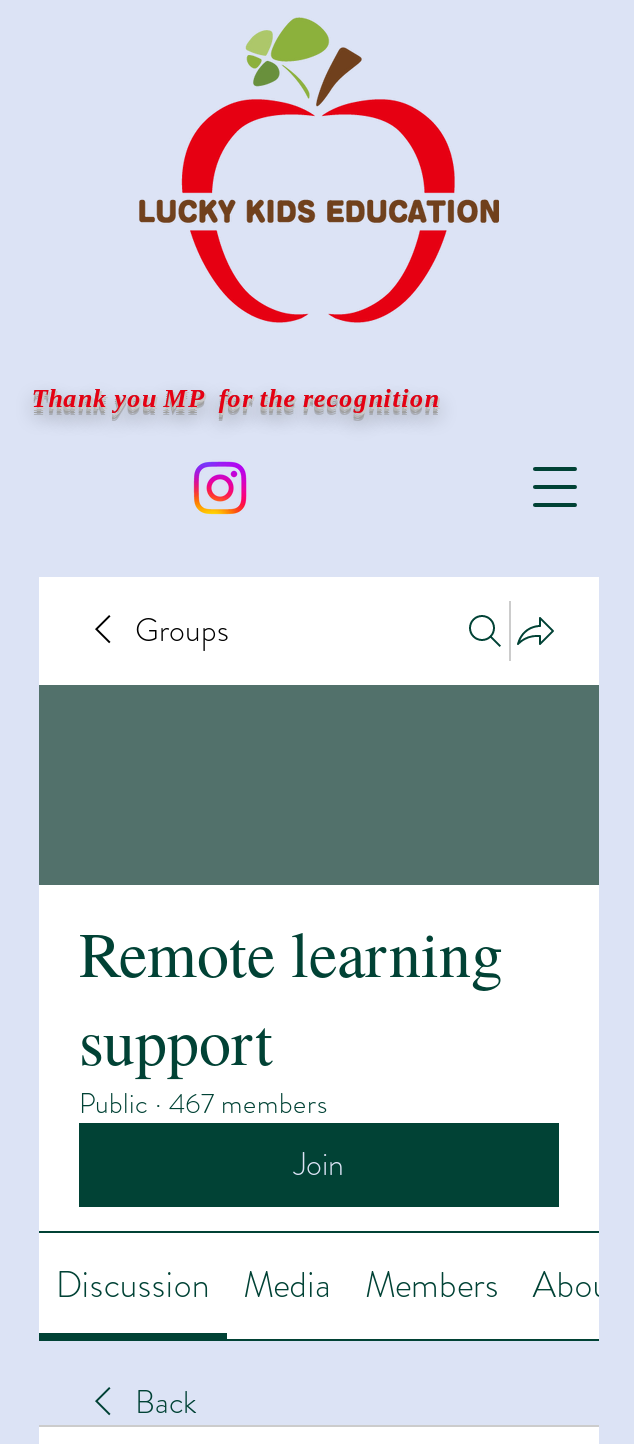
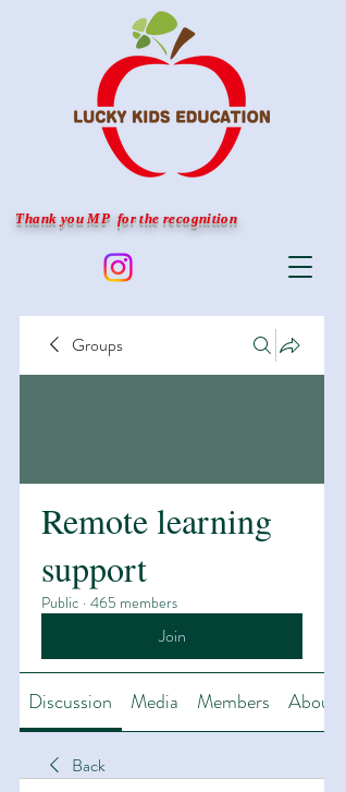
[79,1083,327,1123] Public · 467 members -> [41,592,177,613] Public · 465 members

